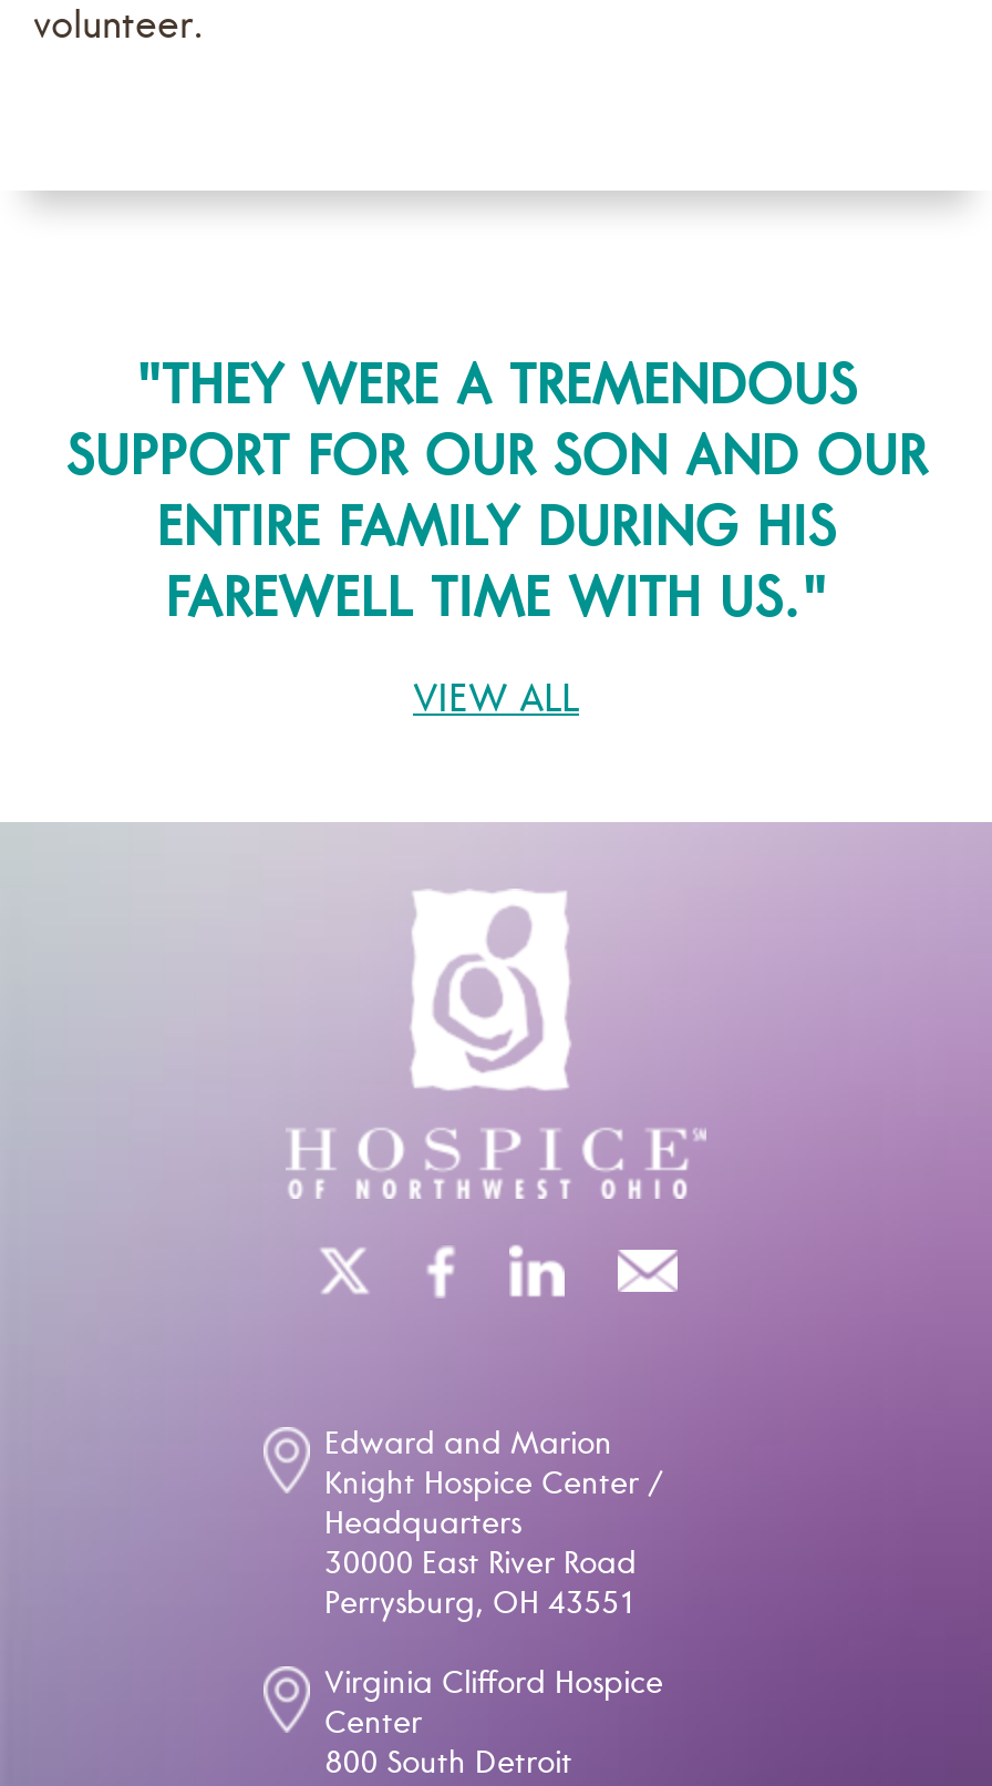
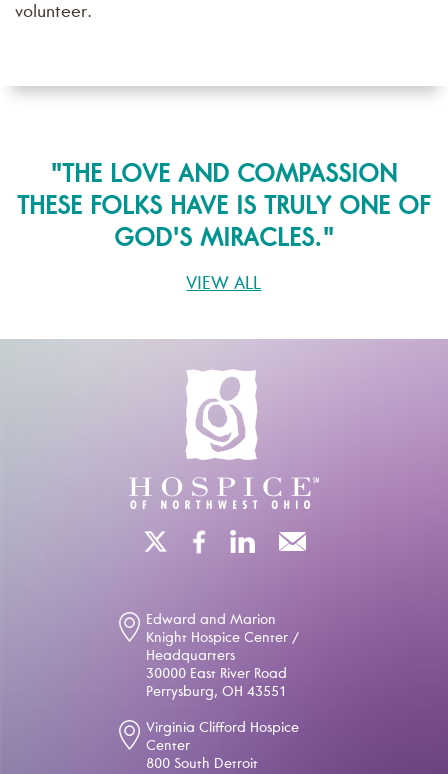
[65,364,927,632] "THEY WERE A TREMENDOUS | SUPPORT FOR OUR SON AND OUR | ENTIRE FAMILY DURING HIS | FAREWELL TIME WITH US." -> [17,164,430,253] "THE LOVE AND COMPASSION | THESE FOLKS HAVE IS TRULY ONE OF | GOD'S MIRACLES."

